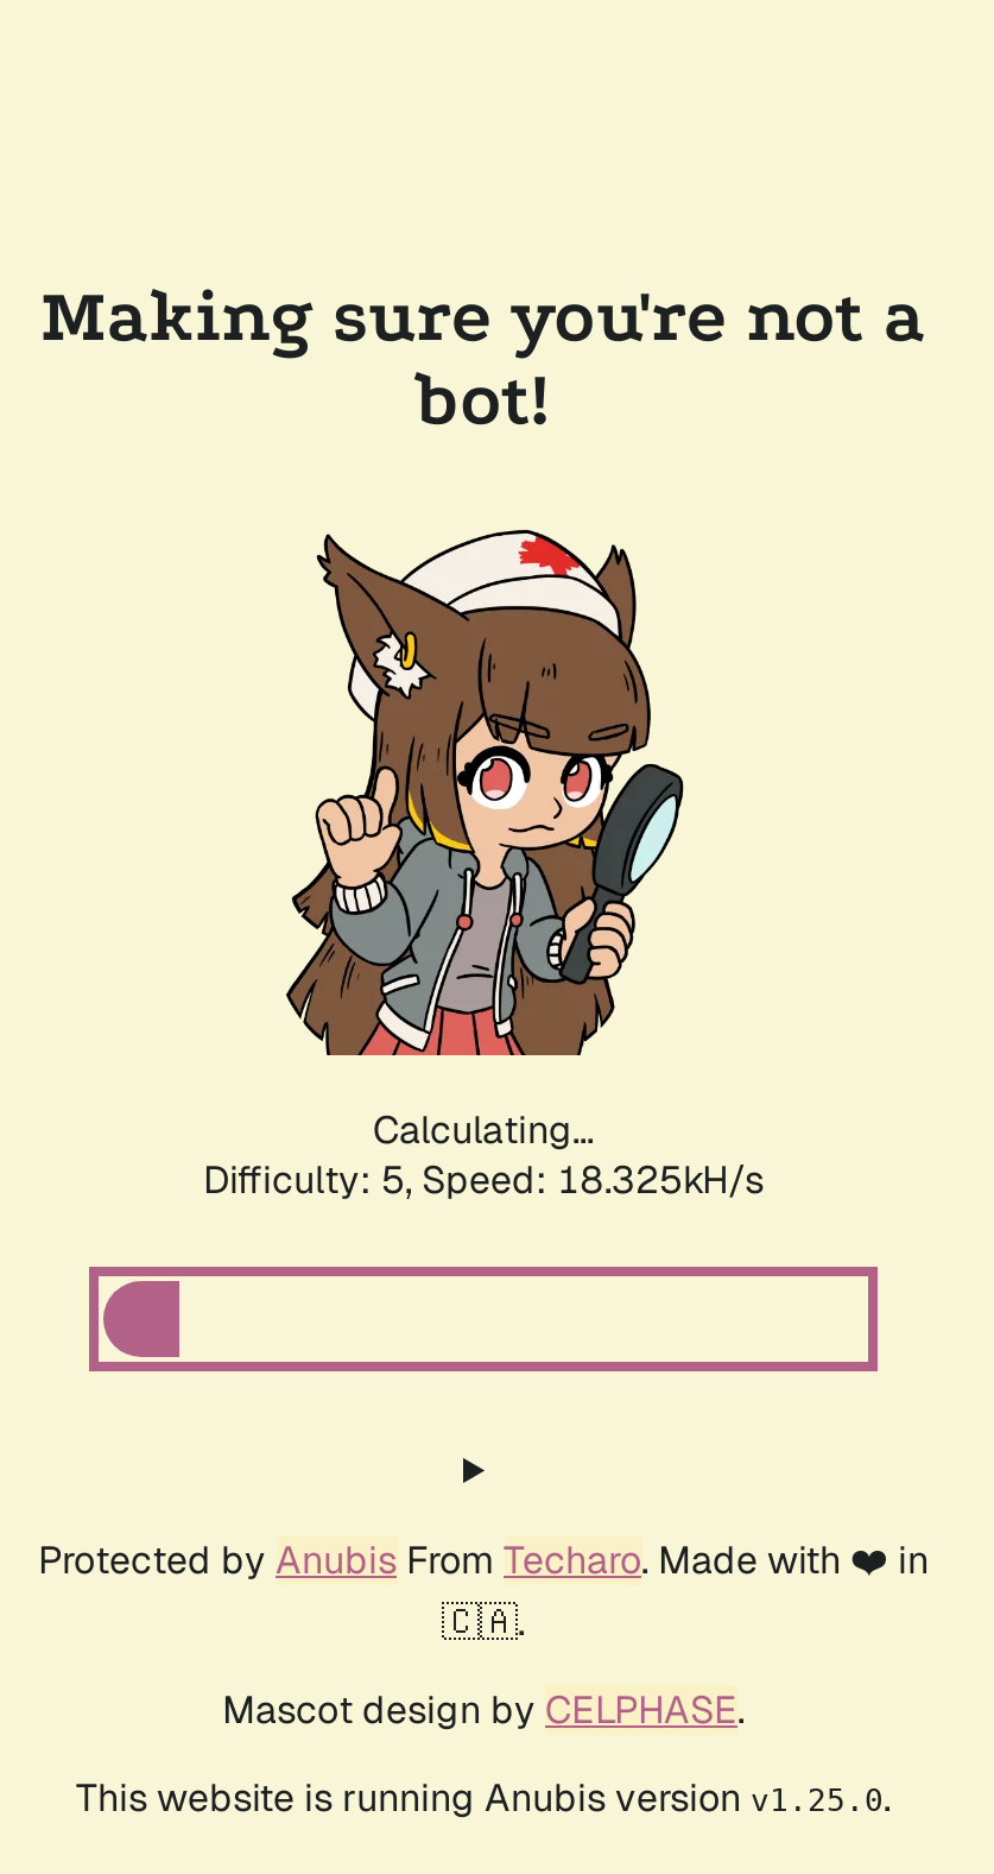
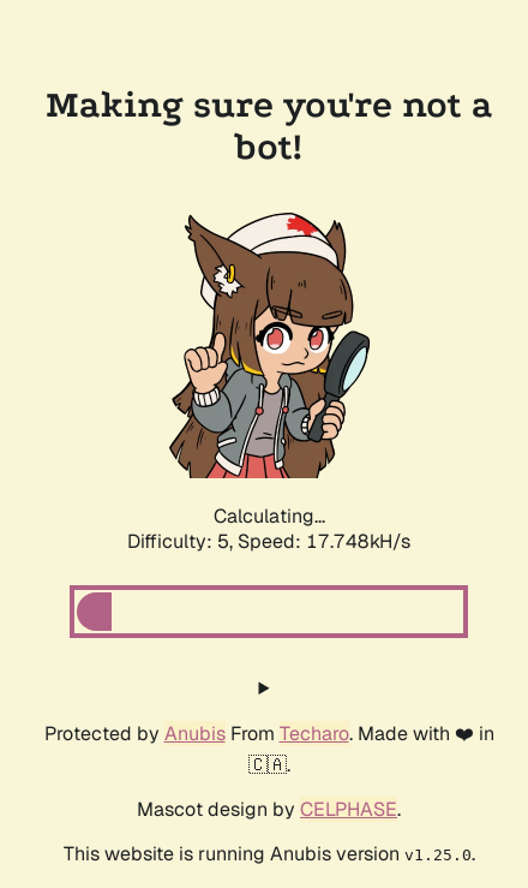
[203,1155,764,1205] Difficulty: 5, Speed: 18.325kH/s -> [127,529,410,554] Difficulty: 5, Speed: 17.748kH/s

